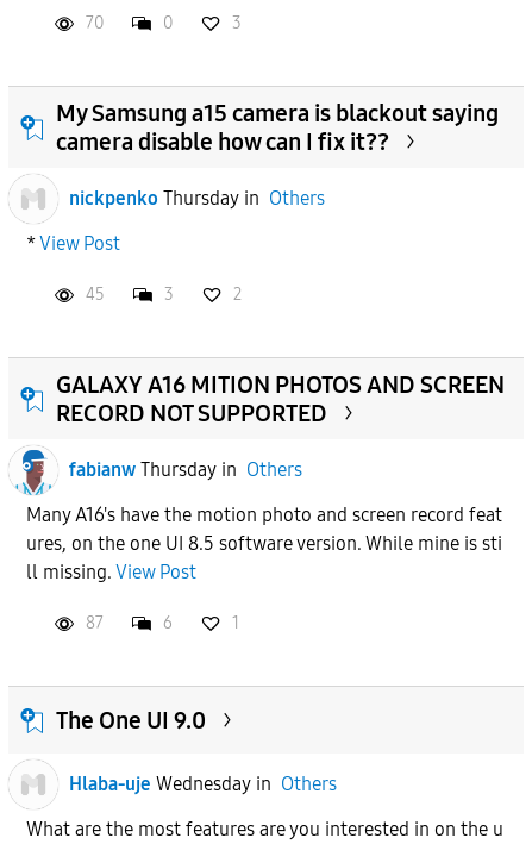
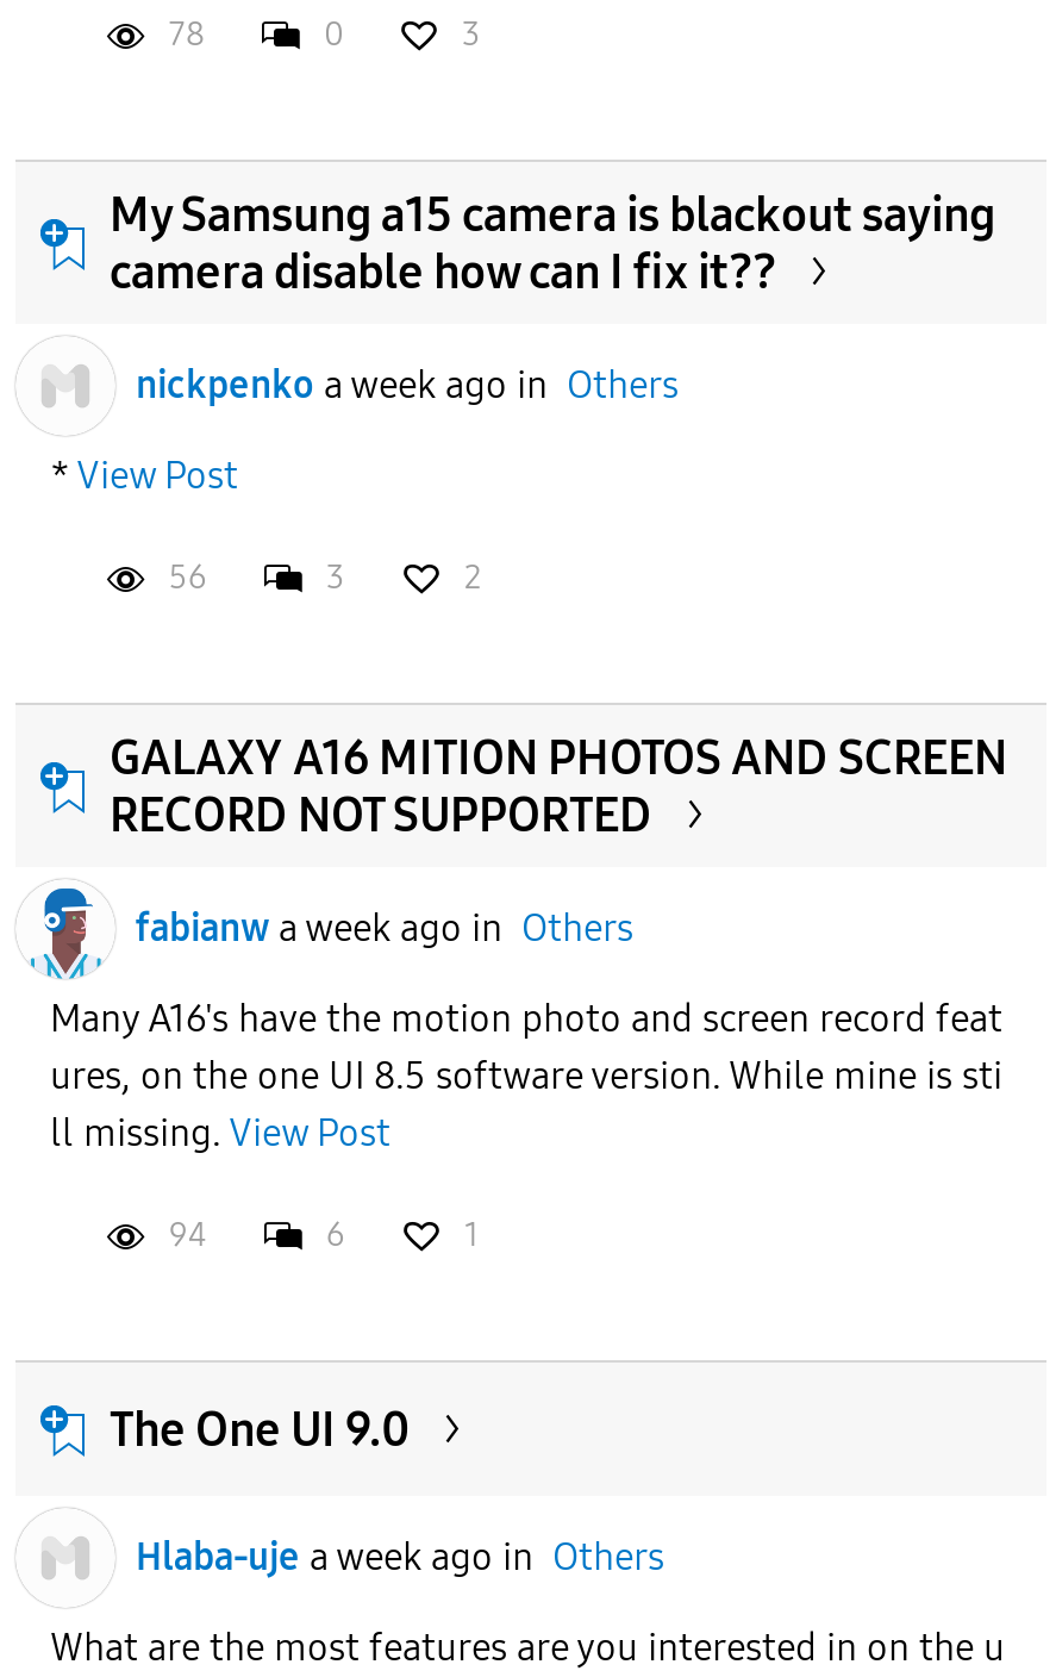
[85,13,103,33] 70 -> [169,14,205,55] 78
[68,186,324,209] nickpenko Thursday in Others -> [136,361,679,406] nickpenko a week ago in Others
[85,285,104,305] 45 -> [169,557,207,598] 56
[68,458,302,480] fabianw Thursday in Others -> [136,904,633,949] fabianw a week ago in Others
[85,613,103,633] 87 -> [169,1215,207,1255] 94
[68,772,336,795] Hlaba-uje Wednesday in Others -> [136,1533,664,1578] Hlaba-uje a week ago in Others

